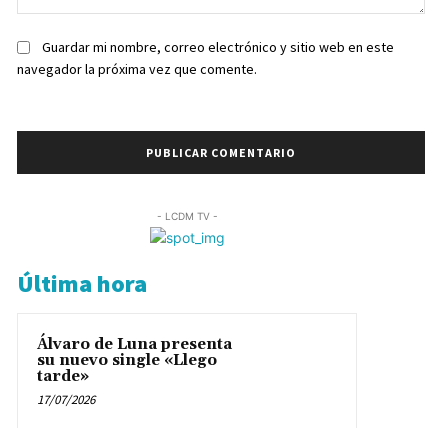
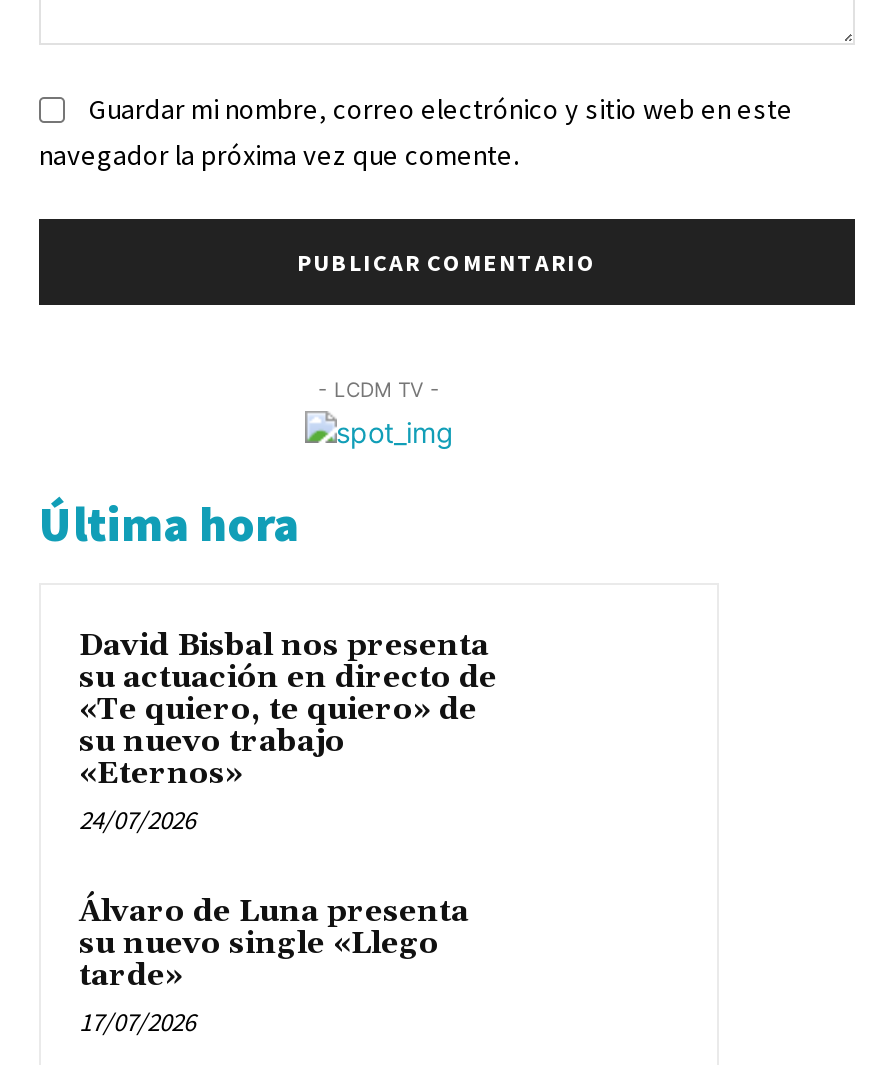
moved [17,210,217,299] -> [39,377,440,555]: - LCDM TV - | Última hora
none -> [79,627,497,837] David Bisbal nos presenta | su actuación en directo de | «Te quiero, te quiero» de | su nuevo trabajo | «Eternos» | 24/07/2026

